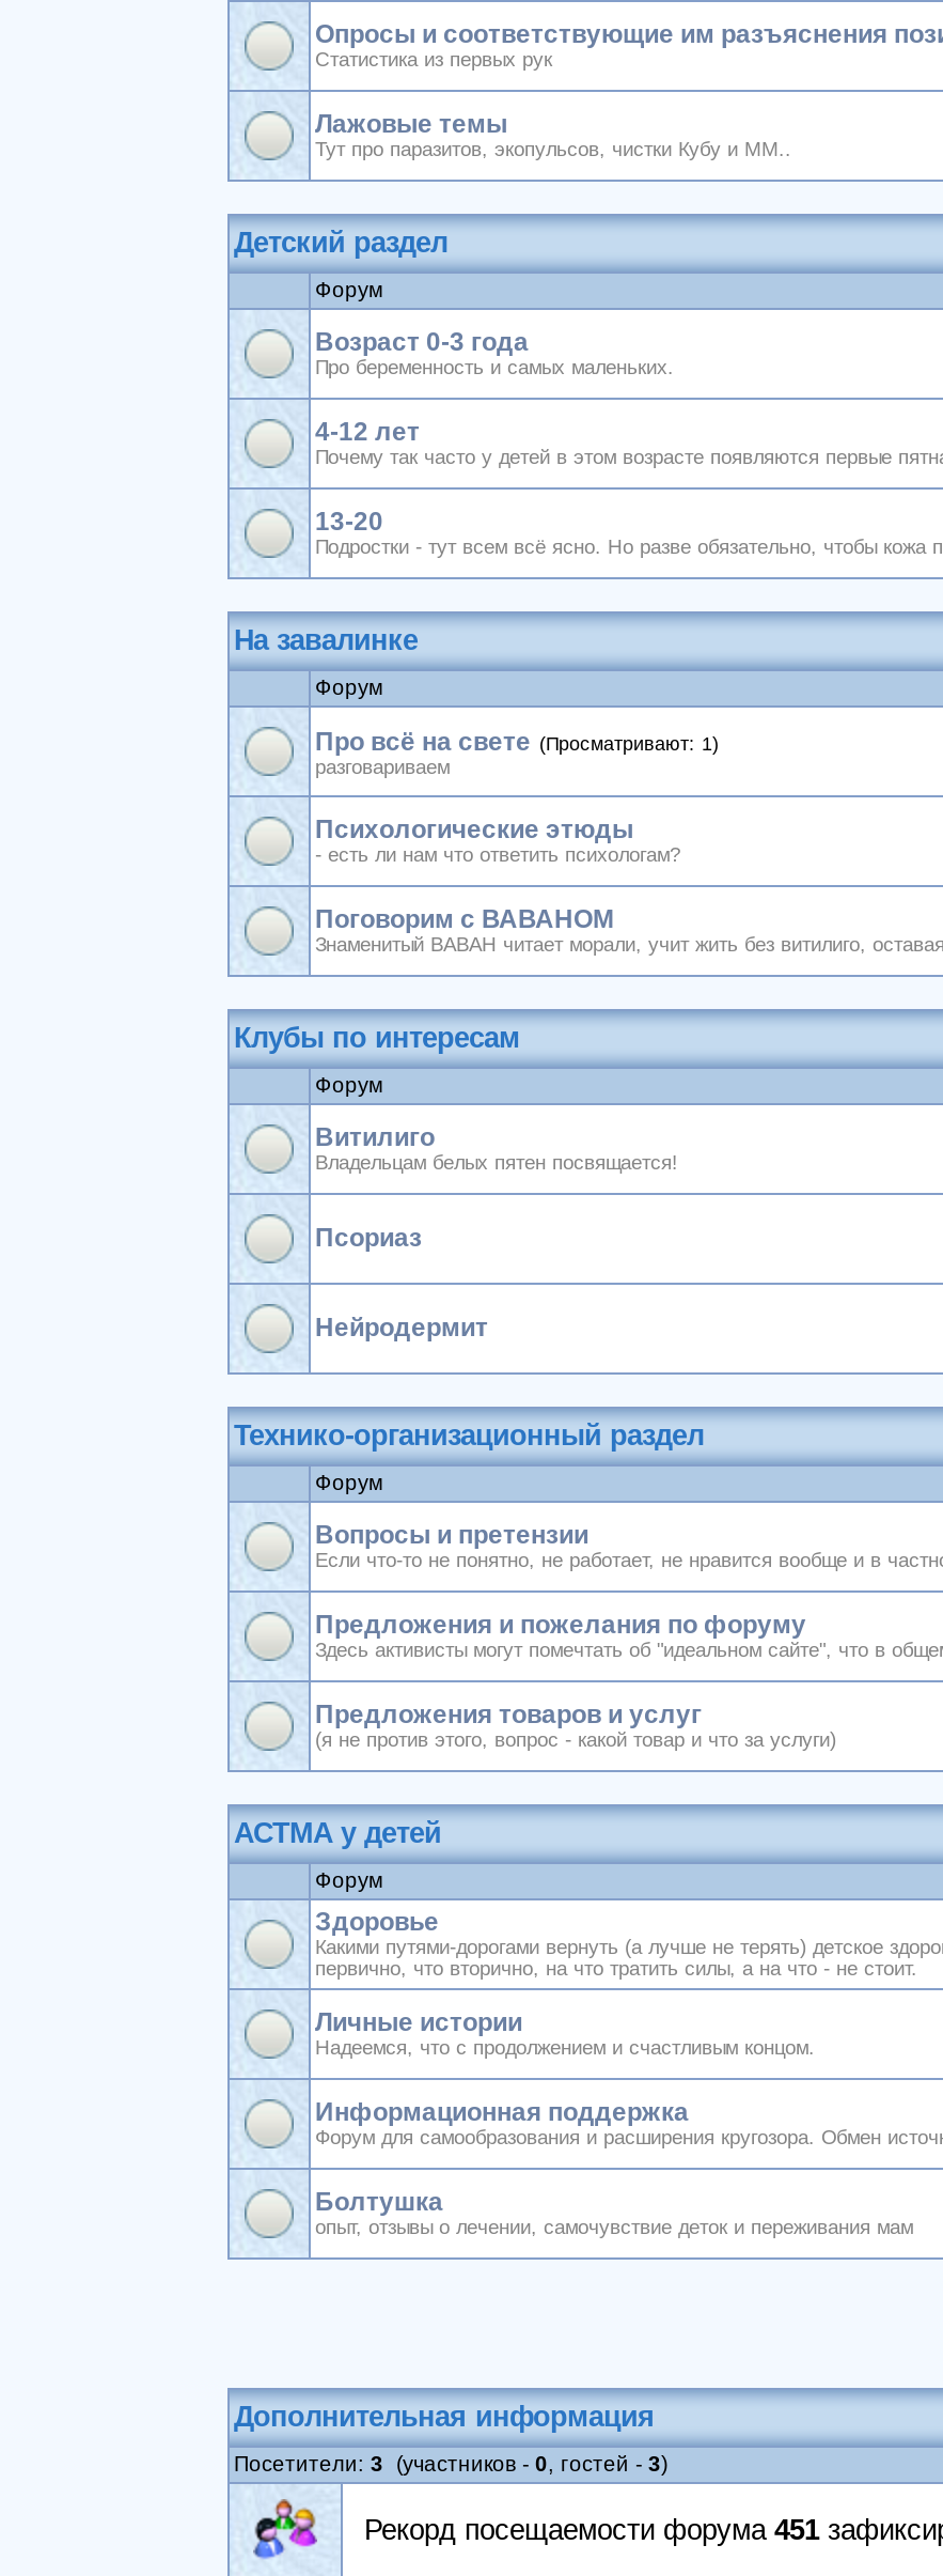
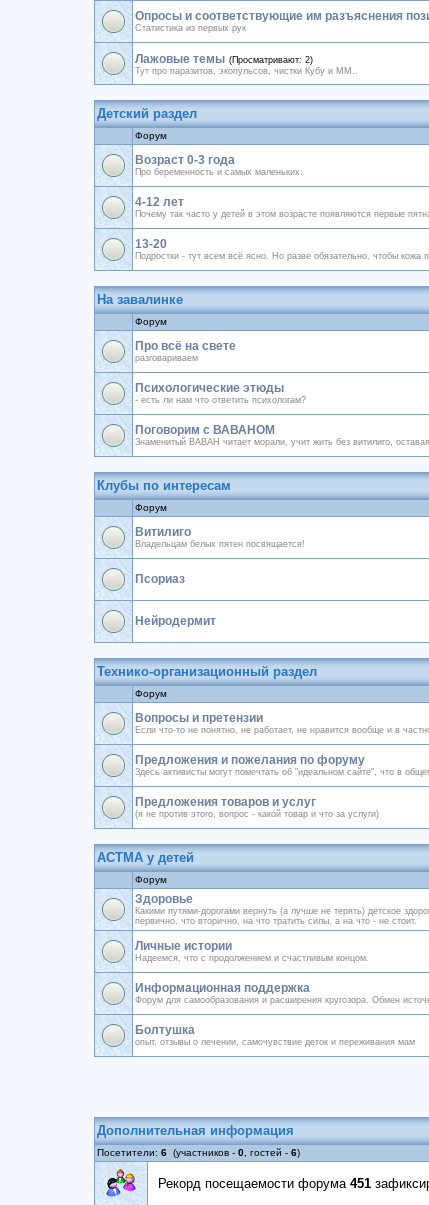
[315,109,507,139] Лажовые темы -> [135,52,313,66] Лажовые темы (Просматривают: 2)
[315,727,719,757] Про всё на свете (Просматривают: 1) -> [135,339,236,353] Про всё на свете
[234,2452,667,2476] Посетители: 3 (участников - 0, гостей - 3) -> [97,1147,300,1158] Посетители: 6 (участников - 0, гостей - 6)

